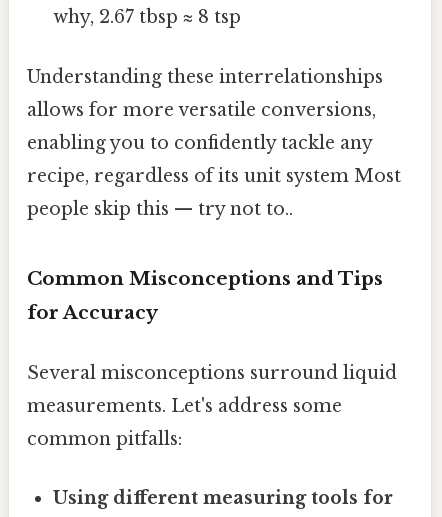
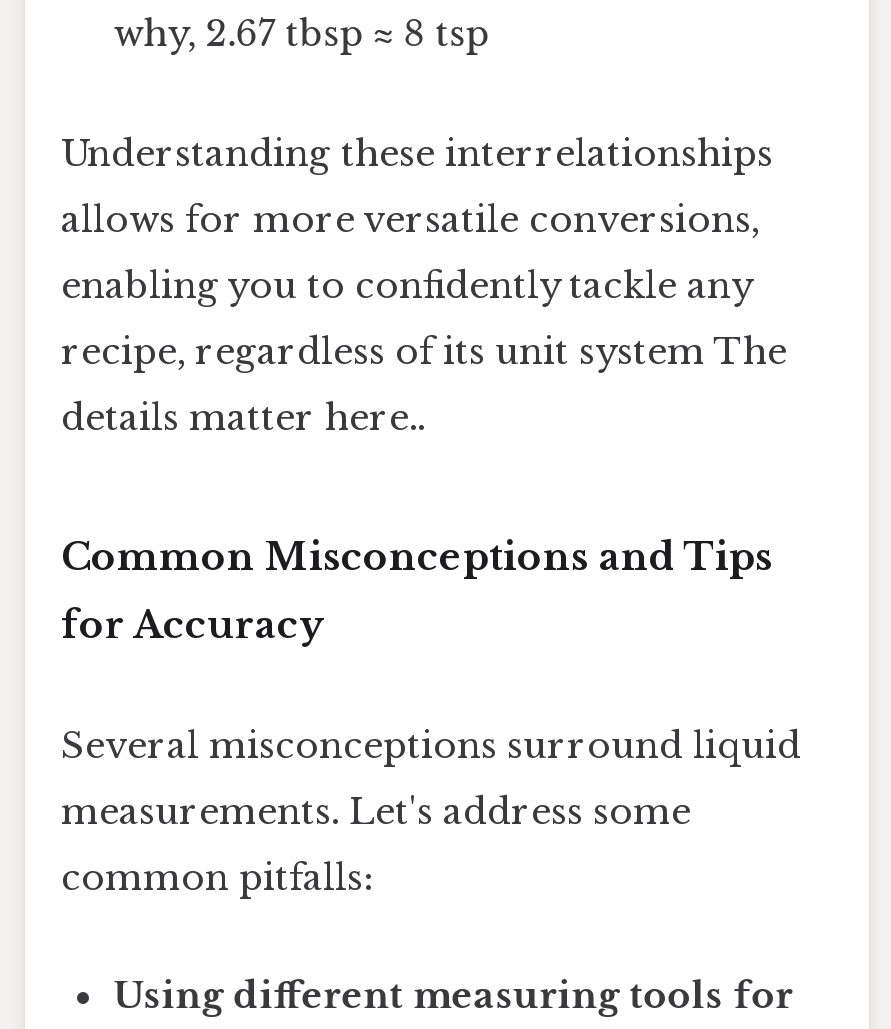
[27,165,401,187] recipe, regardless of its unit system Most -> [61,329,787,373] recipe, regardless of its unit system The
[27,198,293,220] people skip this — try not to.. -> [61,395,425,439] details matter here..

